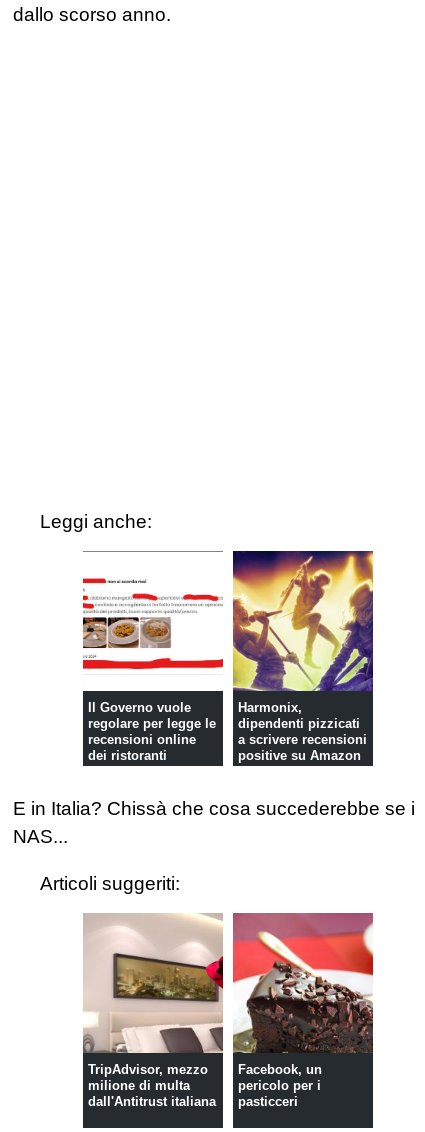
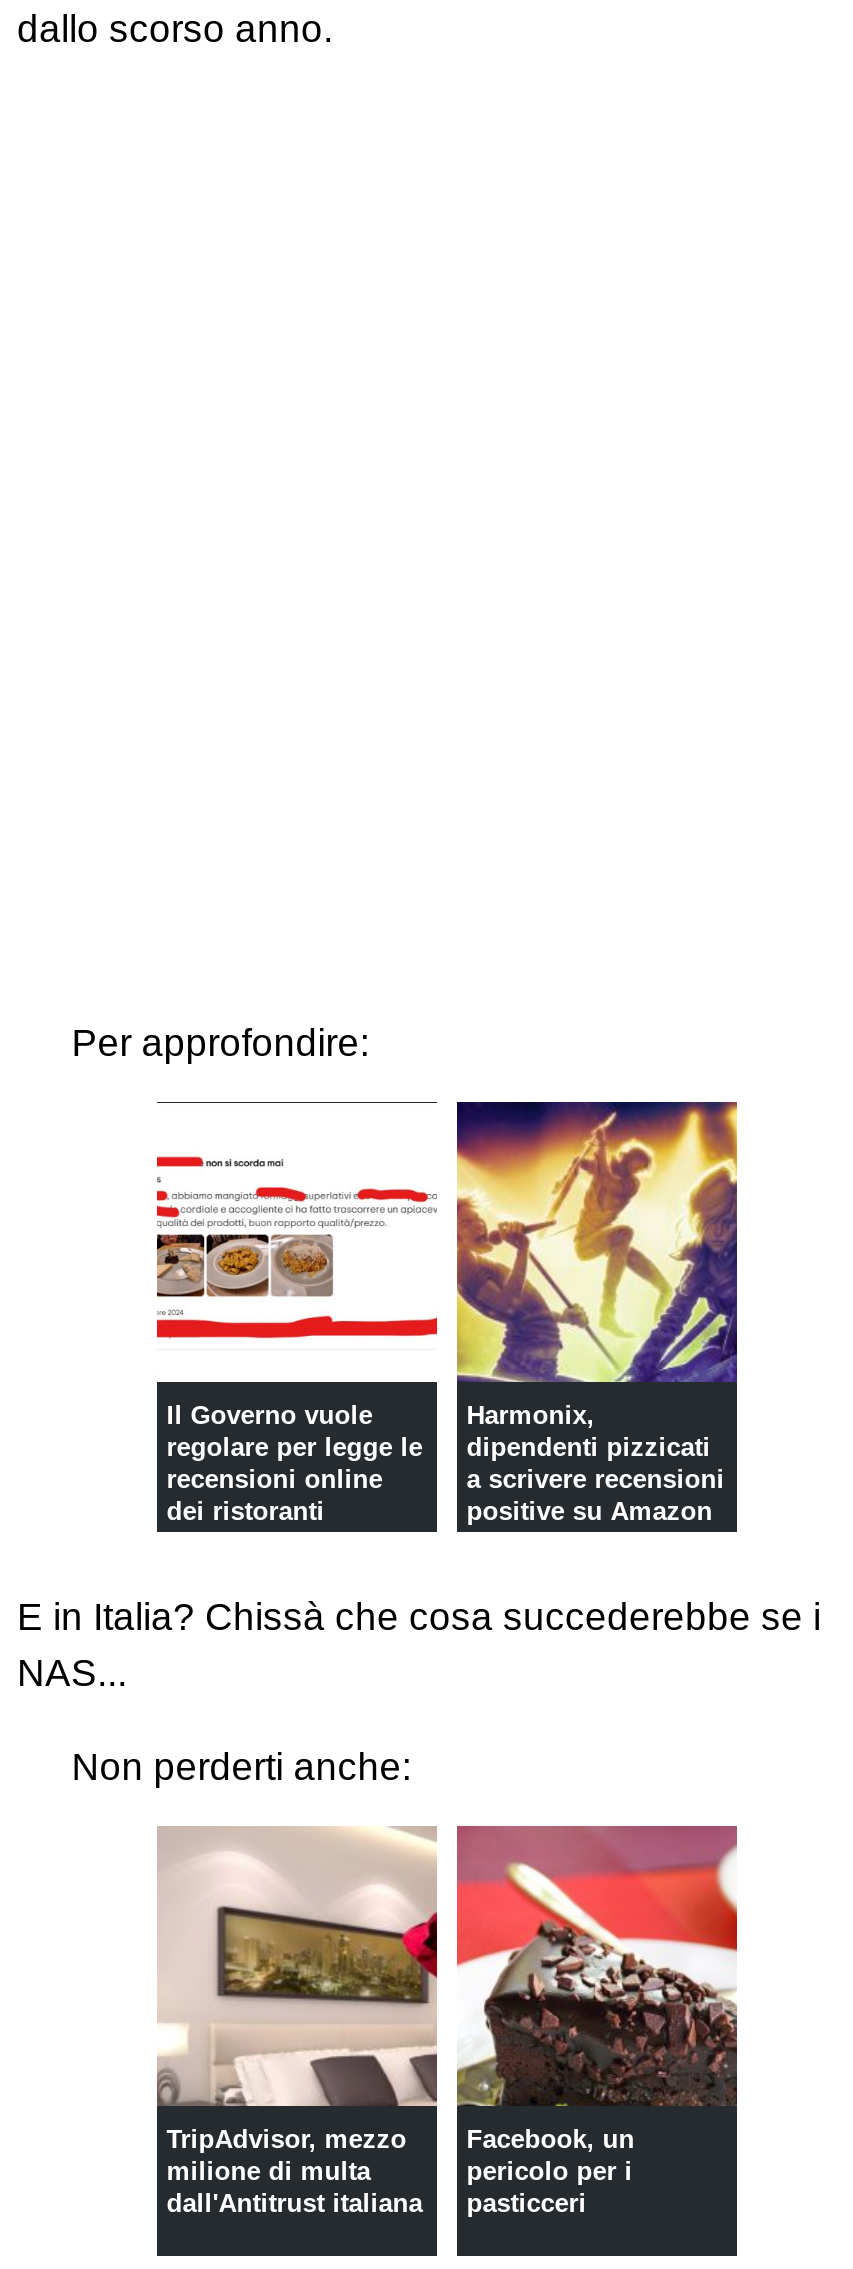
[40,511,152,532] Leggi anche: -> [71,1022,369,1064] Per approfondire:
[40,873,180,894] Articoli suggeriti: -> [71,1746,411,1788] Non perderti anche:

